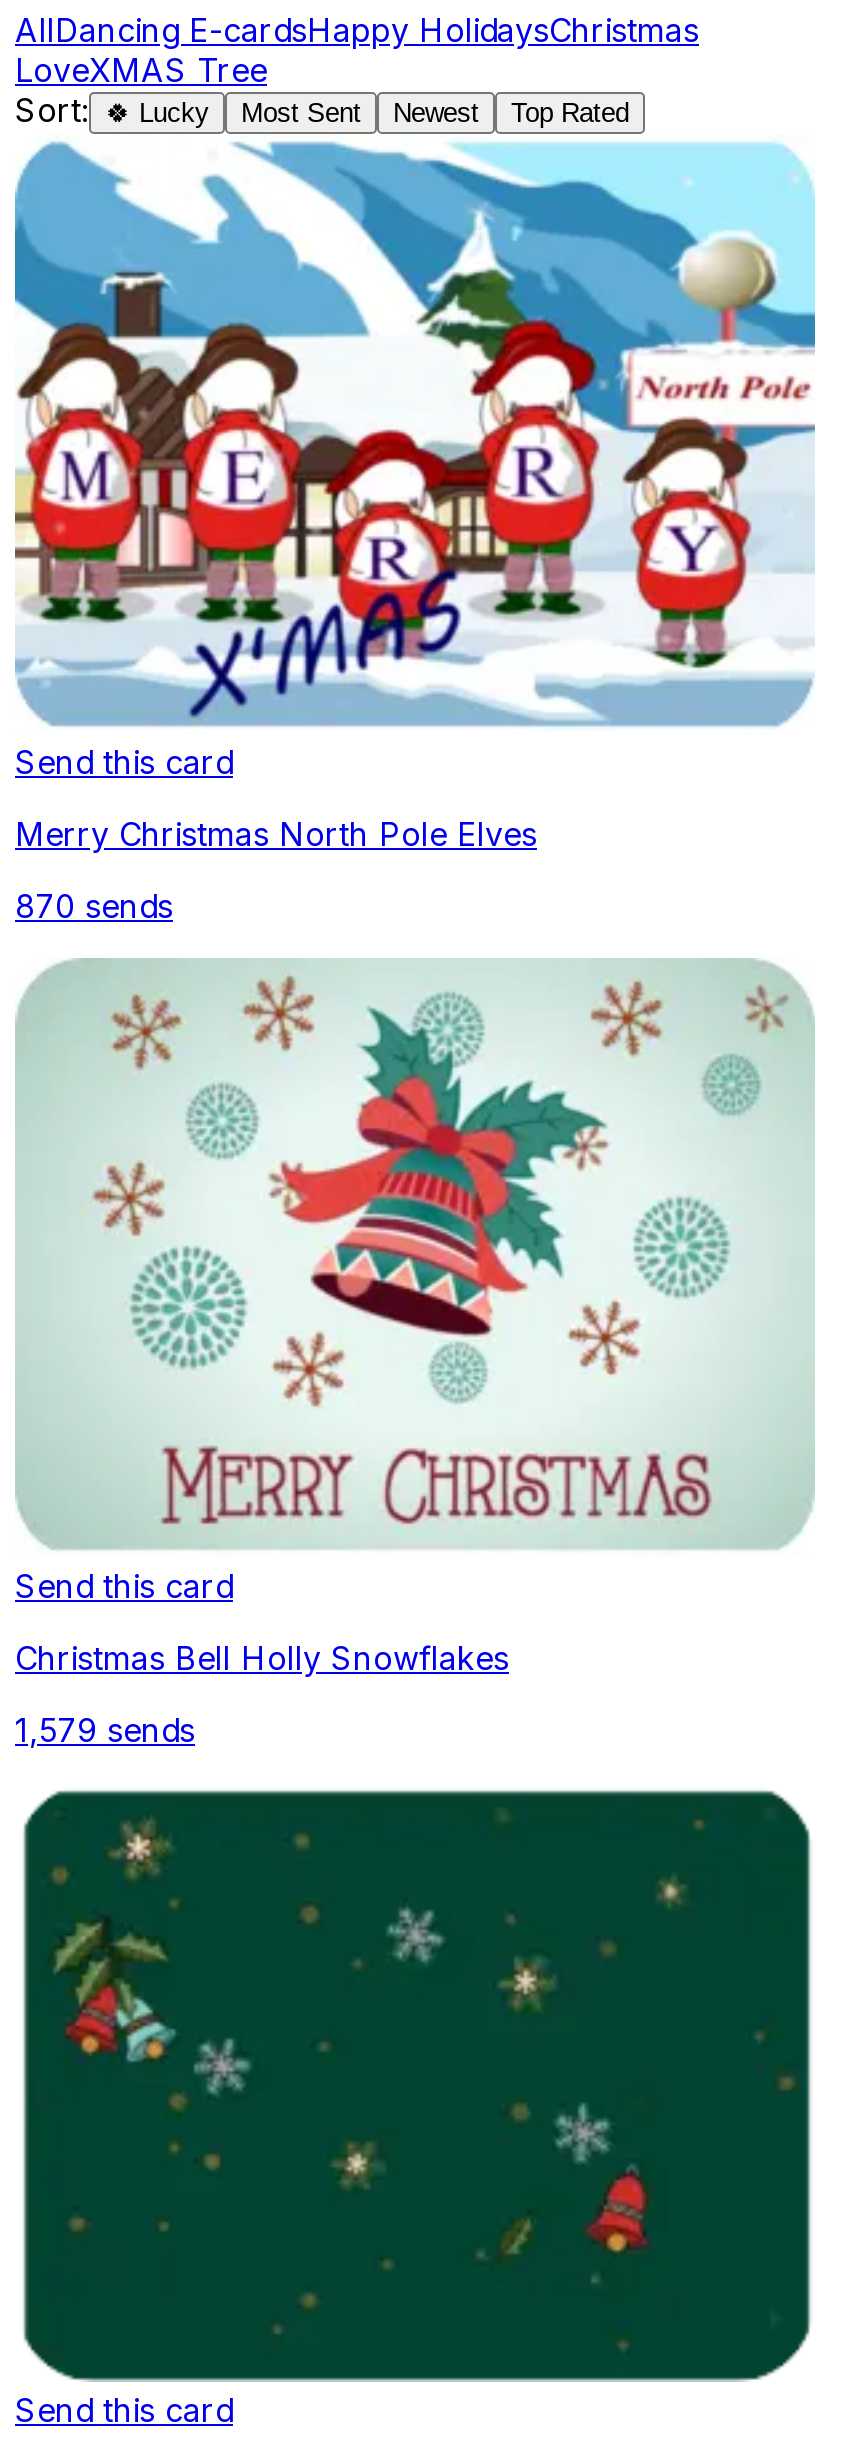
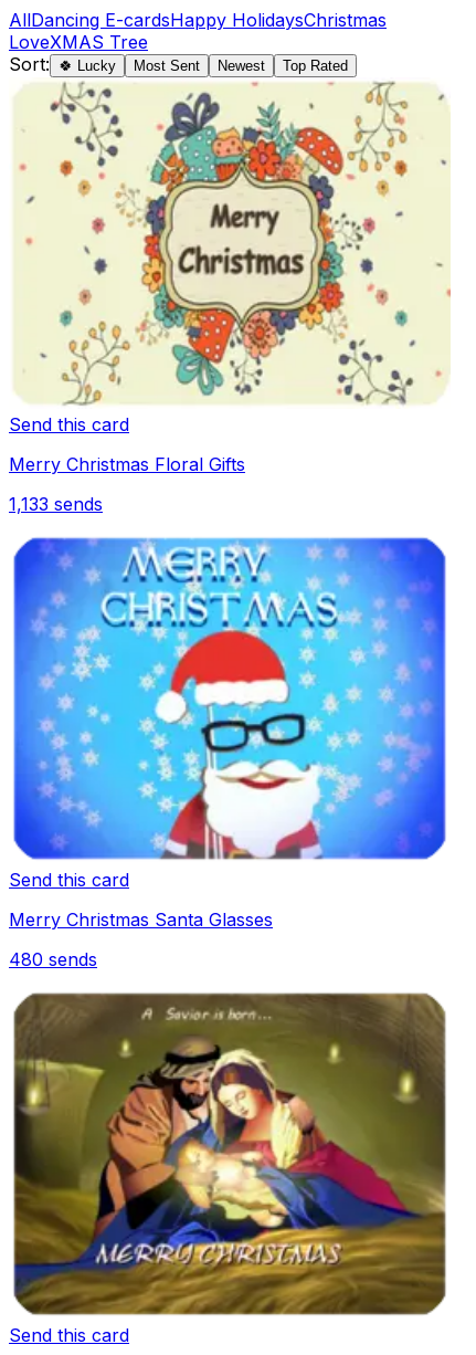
[13,140,817,728] [image] -> [9,81,451,406] [image]
[15,814,537,854] Merry Christmas North Pole Elves -> [9,453,245,475] Merry Christmas Floral Gifts
[15,886,173,926] 870 sends -> [9,493,103,515] 1,133 sends
[15,958,815,1550] [image] -> [10,534,449,860] [image]
[15,1638,509,1678] Christmas Bell Holly Snowflakes -> [9,908,273,930] Merry Christmas Santa Glasses
[15,1710,195,1750] 1,579 sends -> [9,948,97,970] 480 sends
[23,1790,811,2382] [image] -> [13,992,448,1319] [image]

